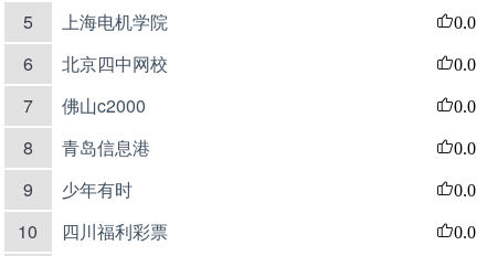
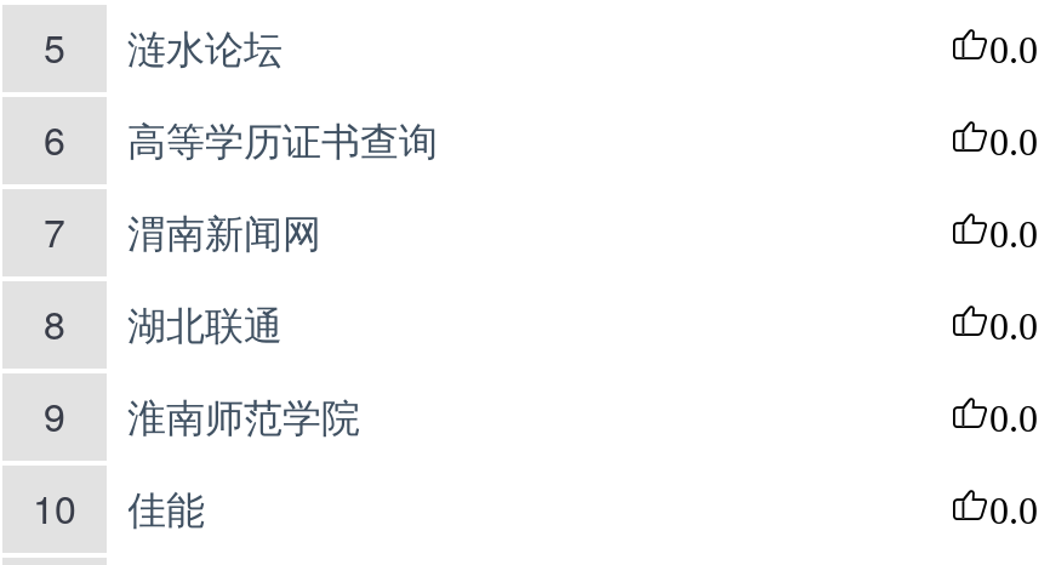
[61,9,167,35] 上海电机学院 -> [127,20,283,76] 涟水论坛
[61,51,167,77] 北京四中网校 -> [127,113,438,168] 高等学历证书查询
[61,93,145,119] 佛山c2000 -> [127,205,321,260] 渭南新闻网
[61,135,150,160] 青岛信息港 -> [127,297,283,353] 湖北联通
[61,177,132,202] 少年有时 -> [127,389,360,445] 淮南师范学院
[61,219,167,244] 四川福利彩票 -> [127,481,205,537] 佳能

